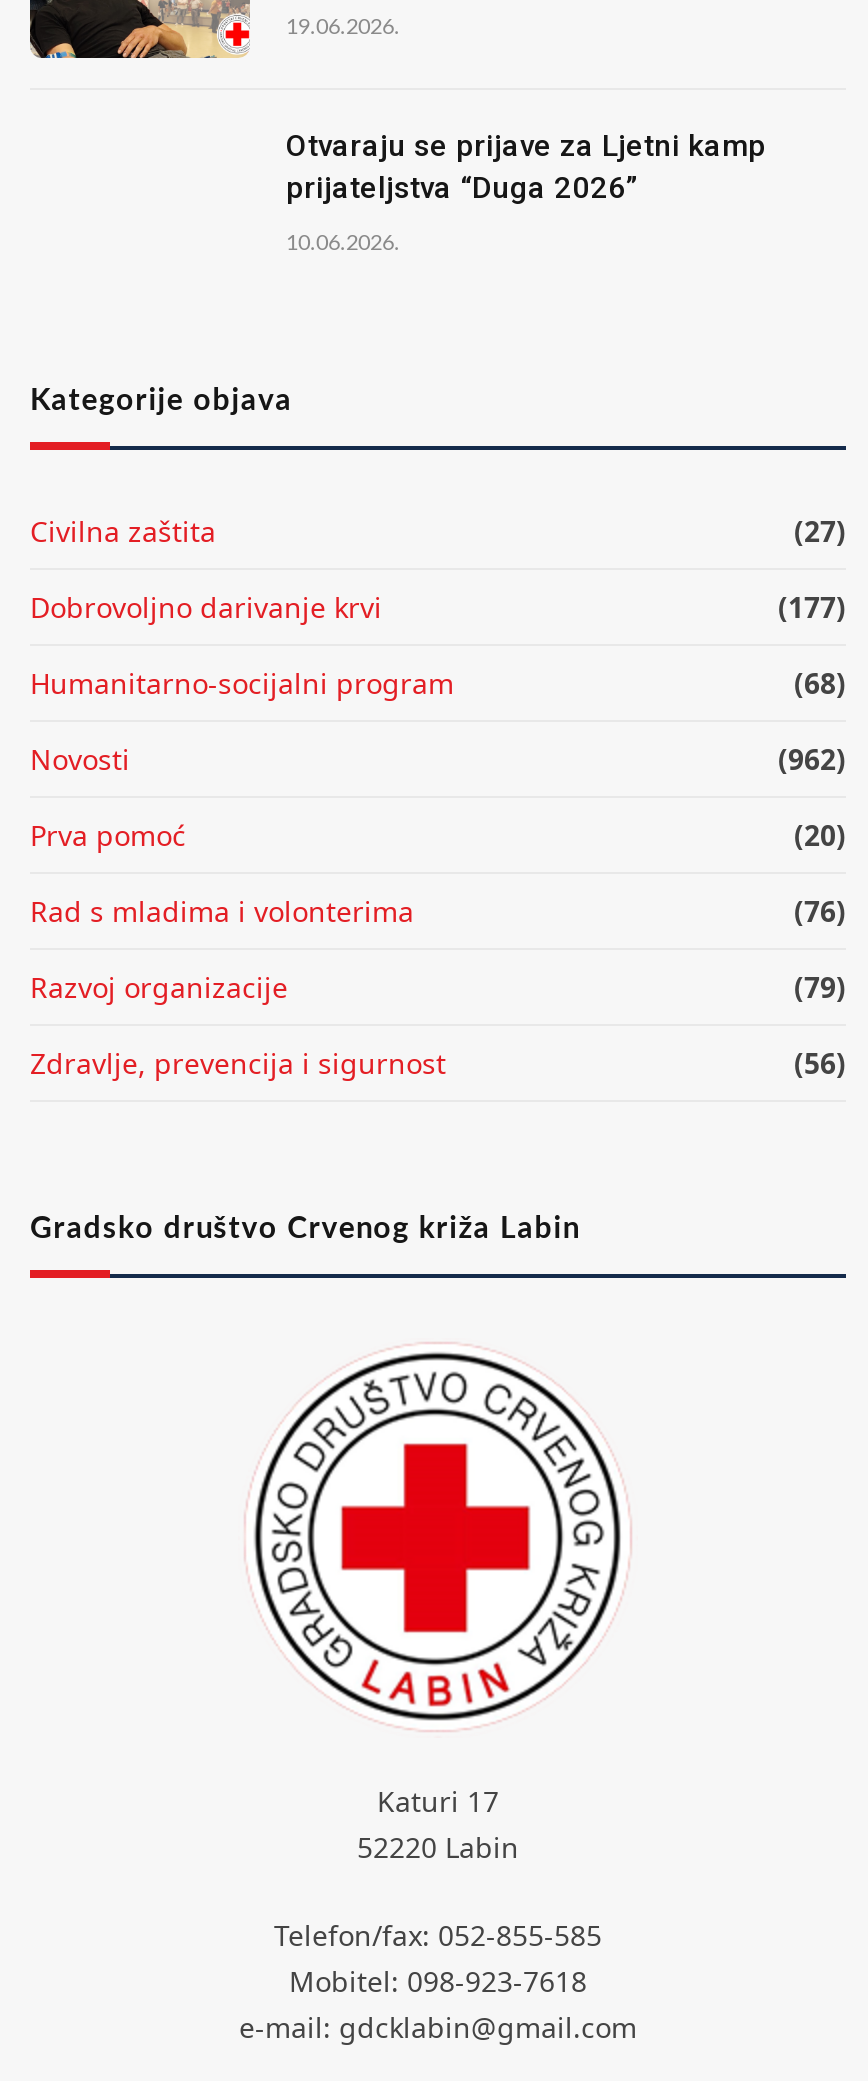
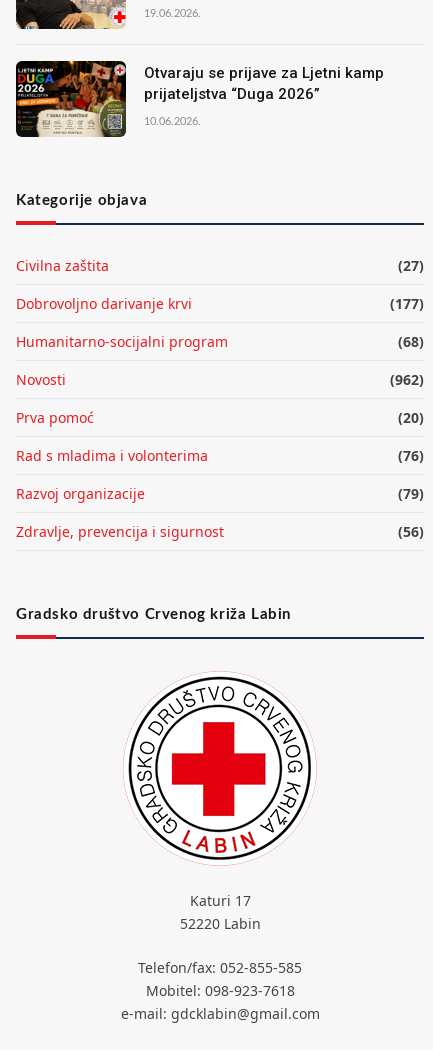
none -> [15,60,127,138] [image]

